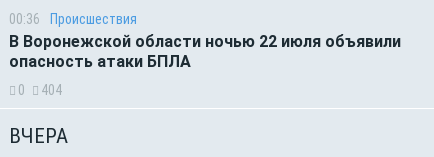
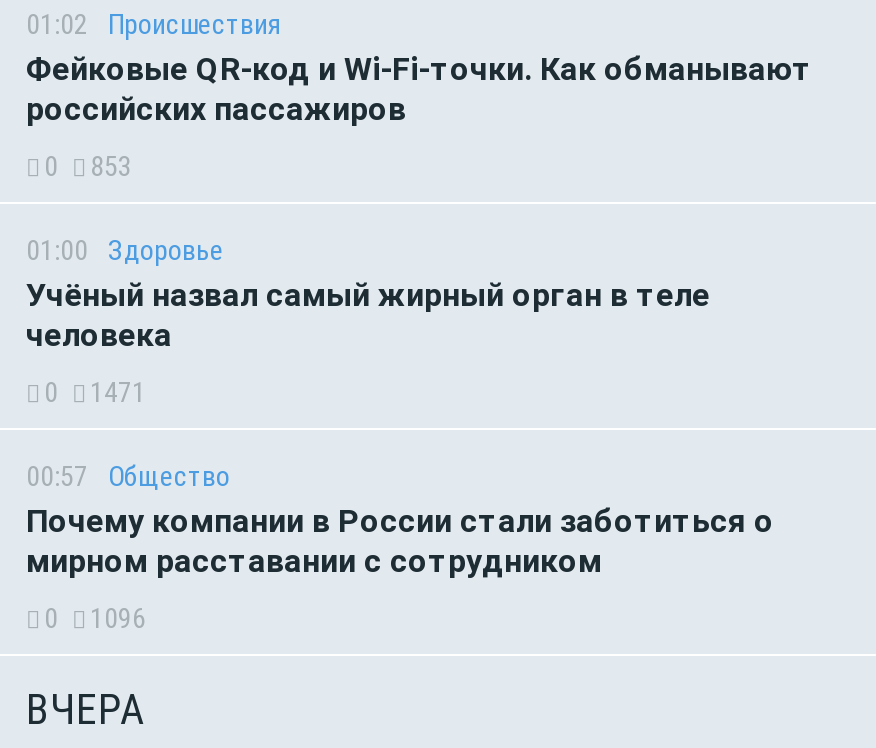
[9,11,137,27] 00:36 Происшествия -> [26,9,282,41] 01:02 Происшествия
[9,32,401,71] В Воронежской области ночью 22 июля объявили | опасность атаки БПЛА -> [26,51,812,129] Фейковые QR‑код и Wi-Fi-точки. Как обманывают | российских пассажиров
[41,82,62,98] 404 -> [26,151,774,635] 853 | 01:00 | Здоровье | Учёный назвал самый жирный орган в теле | человека | 0 | 1471 | 00:57 | Общество | Почему компании в России стали заботиться о | мирном расставании с сотрудником | 0 | 1096

